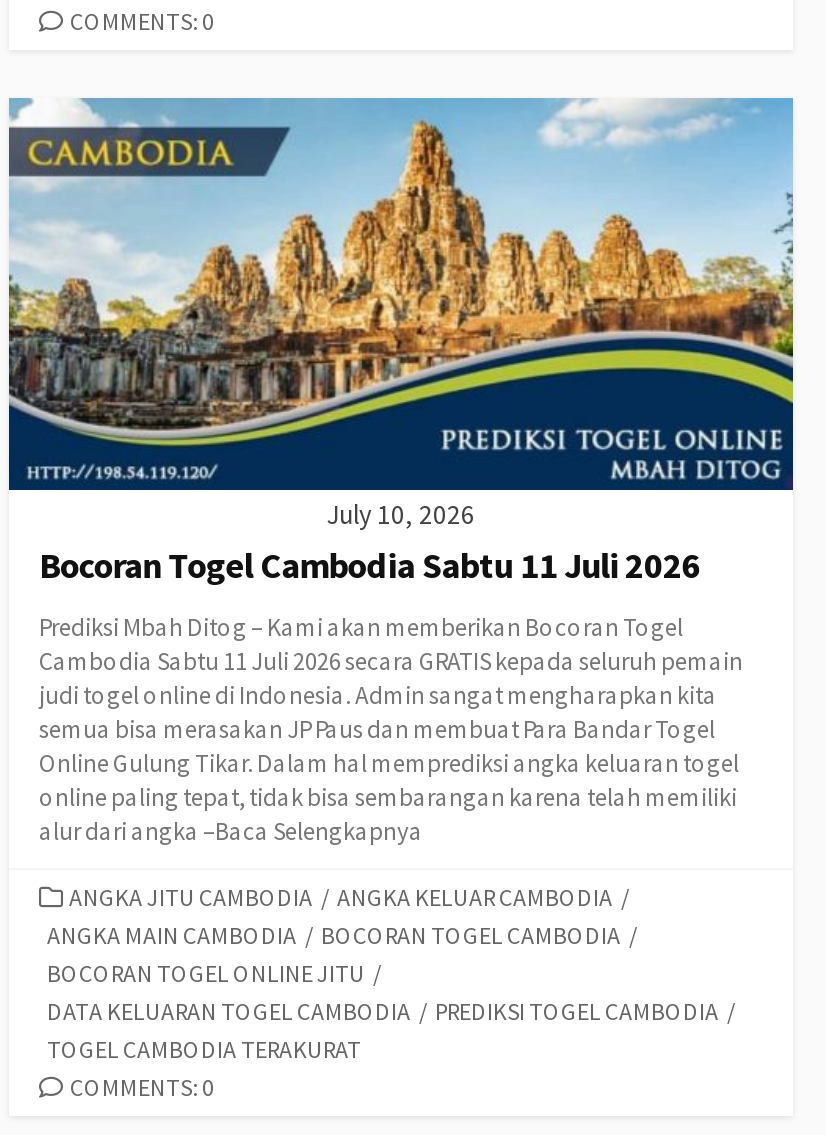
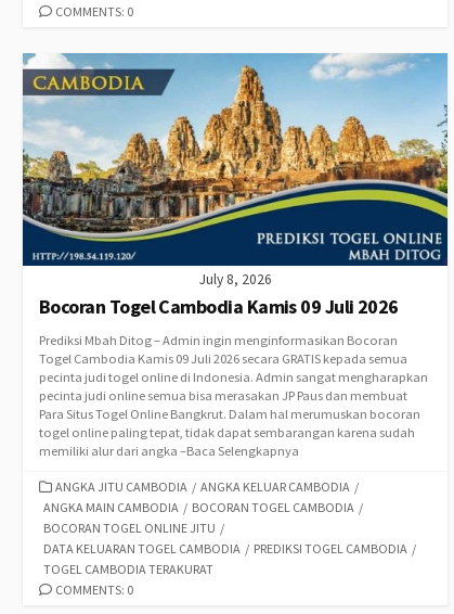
[39,497,701,587] July 10, 2026 | Bocoran Togel Cambodia Sabtu 11 Juli 2026 -> [39,270,399,318] July 8, 2026 | Bocoran Togel Cambodia Kamis 09 Juli 2026
[39,611,743,845] Prediksi Mbah Ditog – Kami akan memberikan Bocoran Togel | Cambodia Sabtu 11 Juli 2026 secara GRATIS kepada seluruh pemain | judi togel online di Indonesia. Admin sangat mengharapkan kita | semua bisa merasakan JP Paus dan membuat Para Bandar Togel | Online Gulung Tikar. Dalam hal memprediksi angka keluaran togel | online paling tepat, tidak bisa sembarangan karena telah memiliki | alur dari angka –Baca Selengkapnya -> [39,332,428,458] Prediksi Mbah Ditog – Admin ingin menginformasikan Bocoran | Togel Cambodia Kamis 09 Juli 2026 secara GRATIS kepada semua | pecinta judi togel online di Indonesia. Admin sangat mengharapkan | pecinta judi online semua bisa merasakan JP Paus dan membuat | Para Situs Togel Online Bangkrut. Dalam hal merumuskan bocoran | togel online paling tepat, tidak dapat sembarangan karena sudah | memiliki alur dari angka –Baca Selengkapnya

